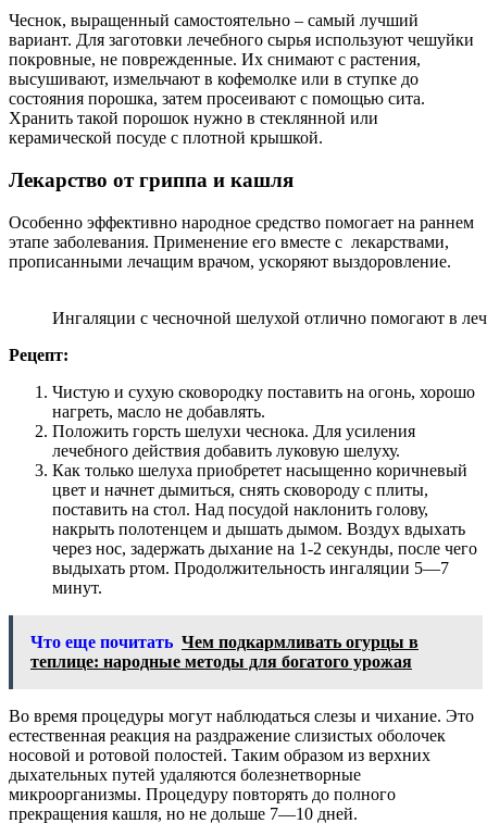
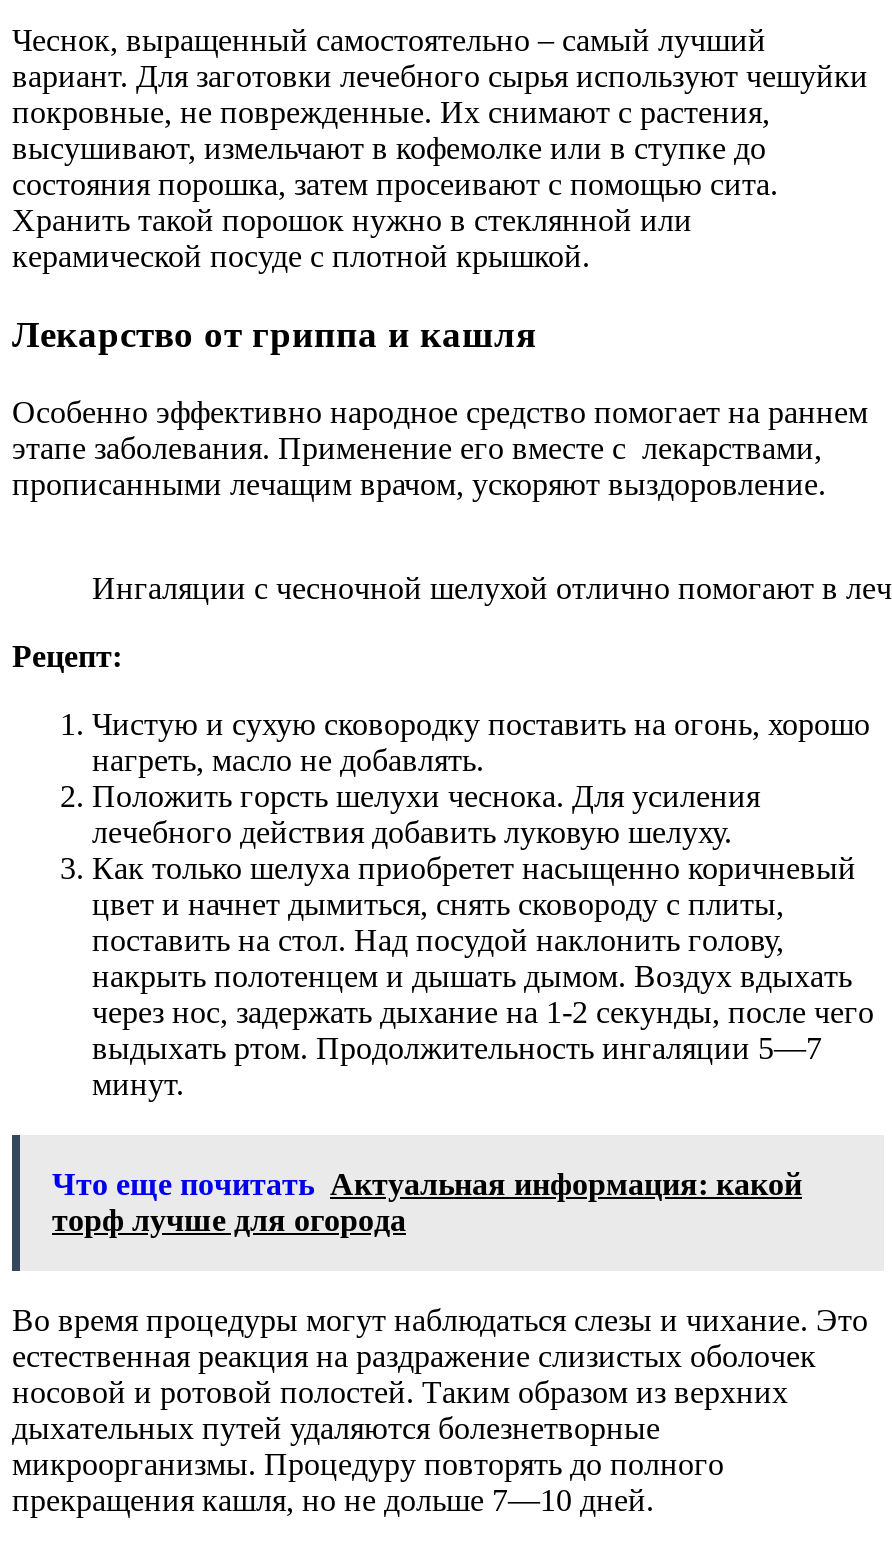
[30,632,419,671] Что еще почитать Чем подкармливать огурцы в | теплице: народные методы для богатого урожая -> [52,1167,802,1237] Что еще почитать Актуальная информация: какой | торф лучше для огорода

